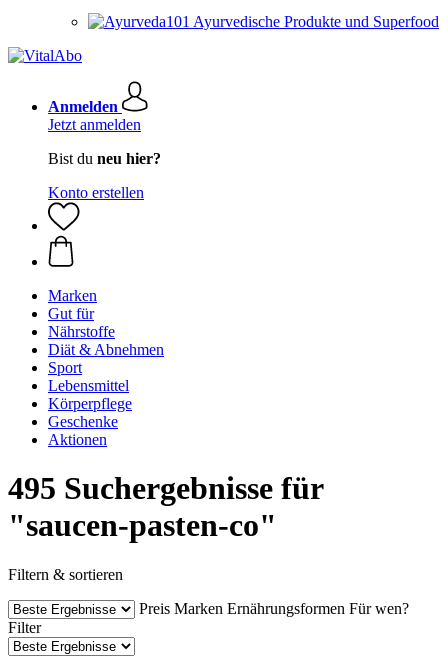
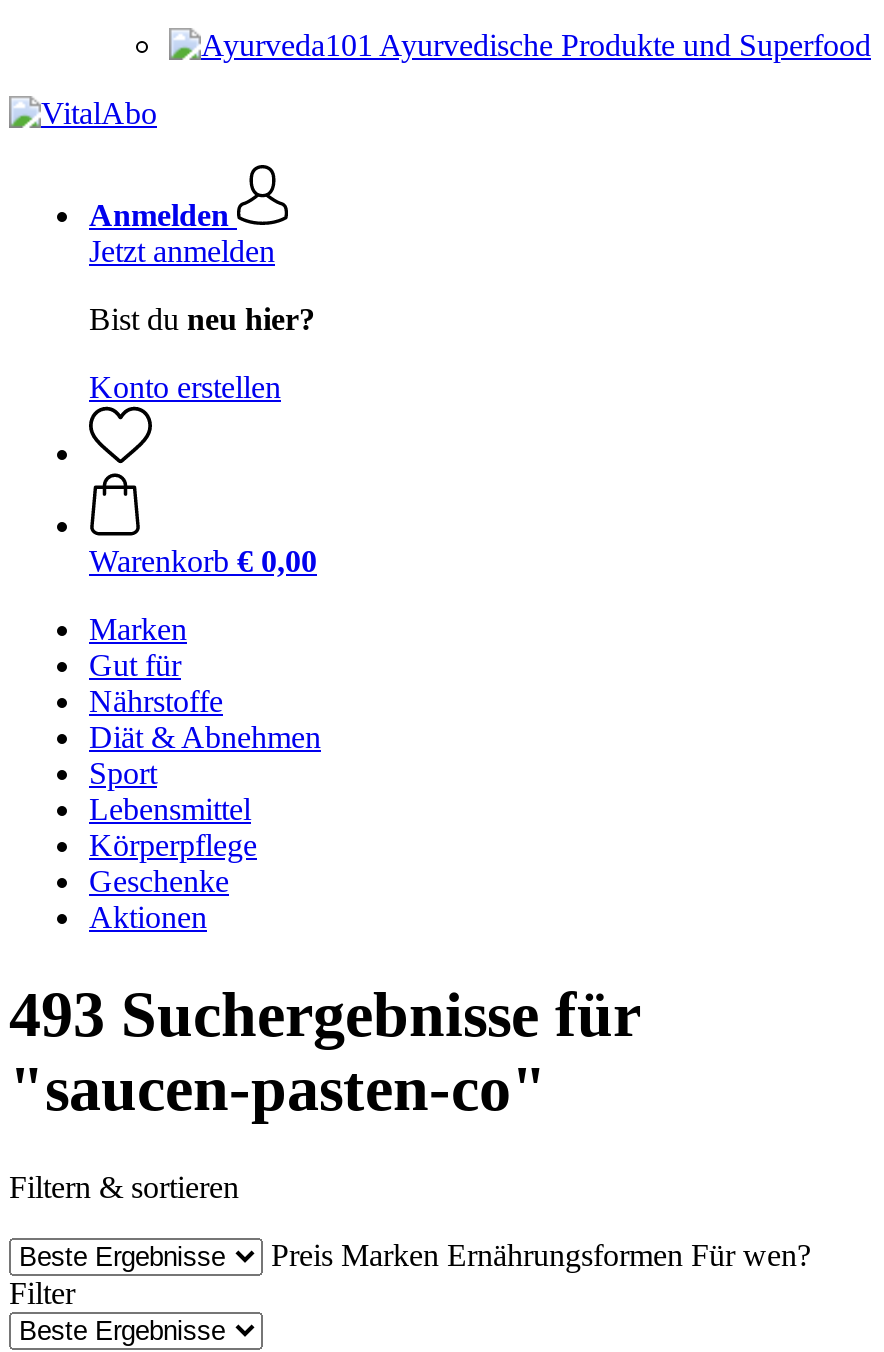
none -> [89,544,317,578] Warenkorb € 0,00
[8,470,323,506] 495 Suchergebnisse für -> [9,979,639,1051] 493 Suchergebnisse für

